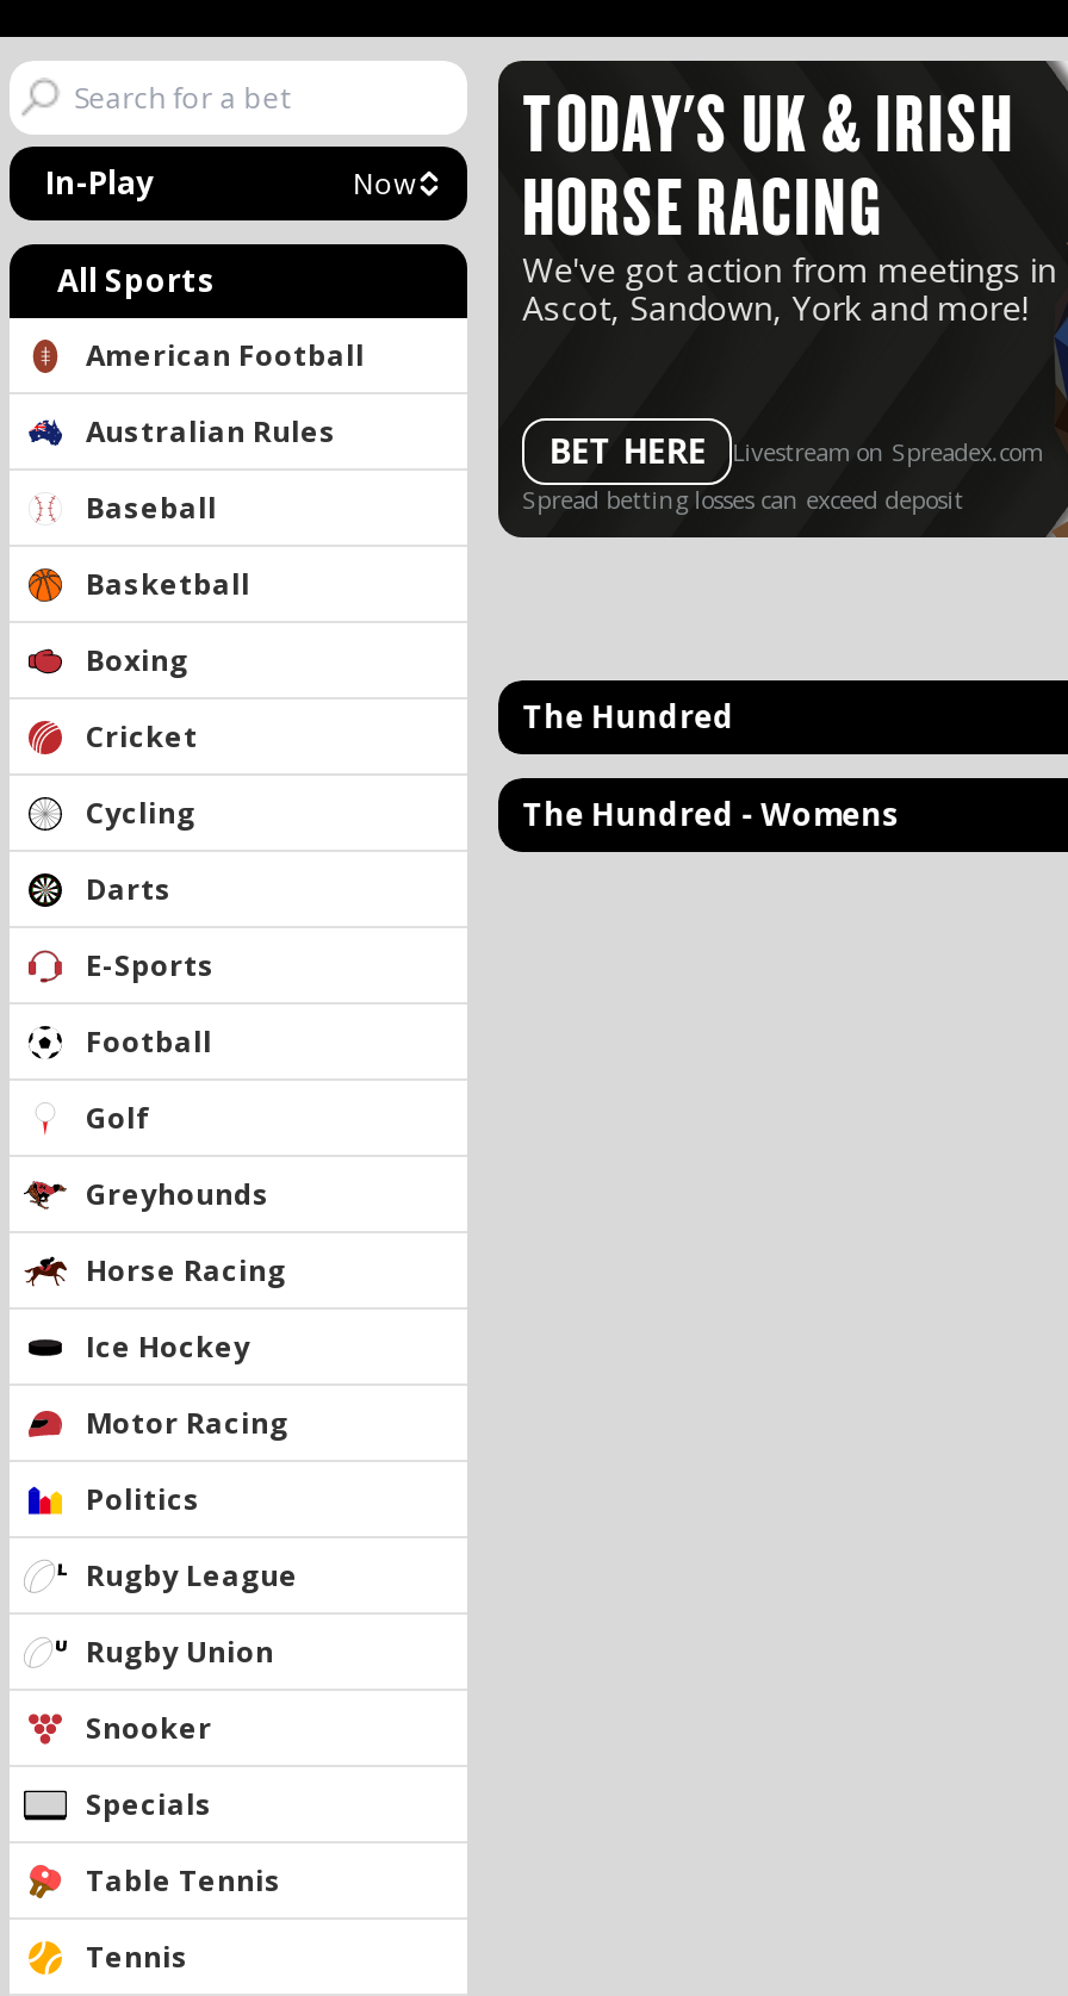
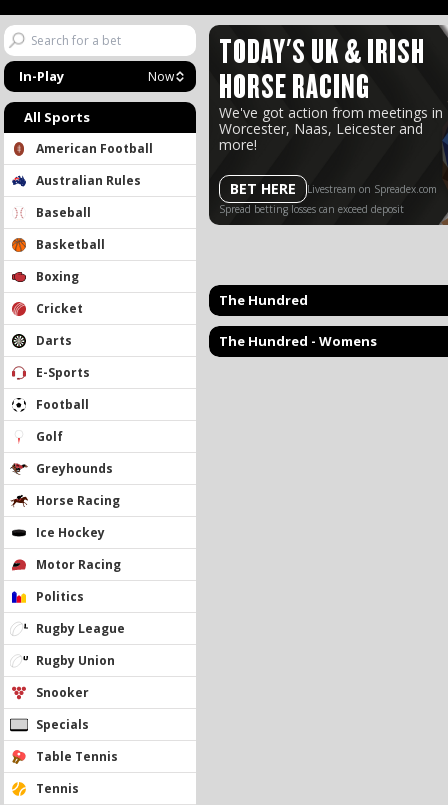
[522,285,1028,330] Ascot, Sandown, York and more! -> [219,119,423,154] Worcester, Naas, Leicester and | more!
[86,792,195,833] Cycling -> none

